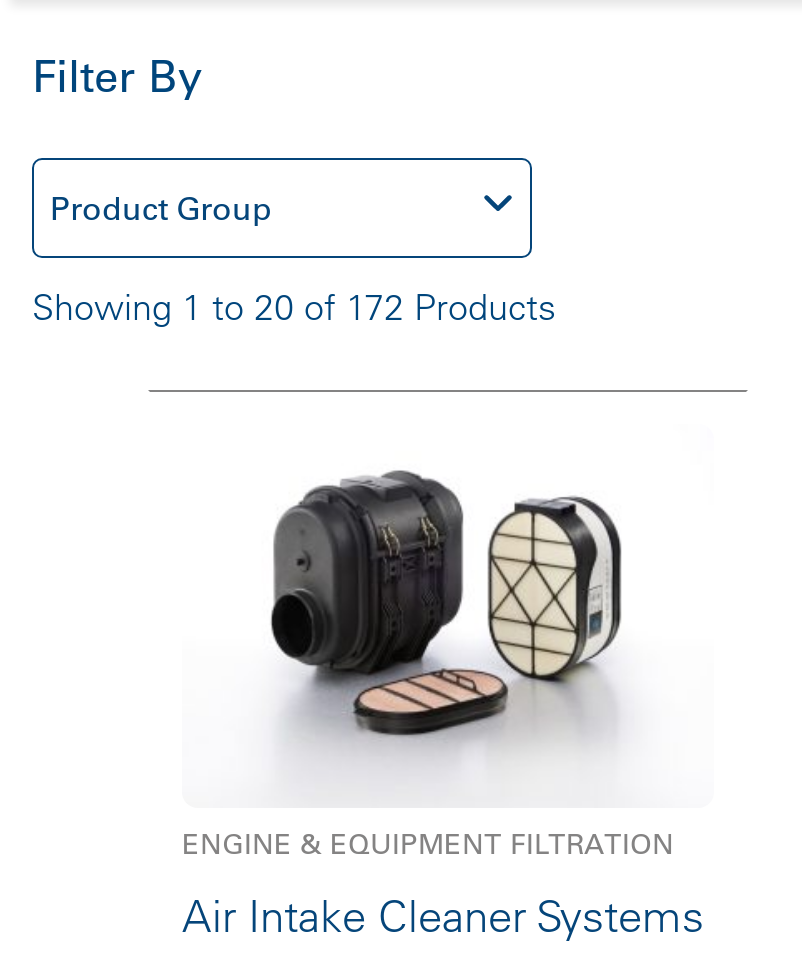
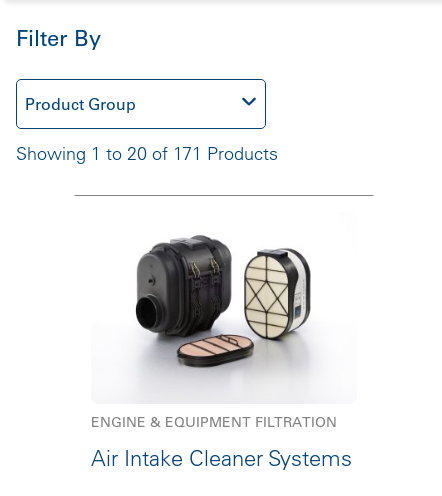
[32,284,556,330] Showing 1 to 20 of 172 Products -> [16,142,278,165] Showing 1 to 20 of 171 Products

